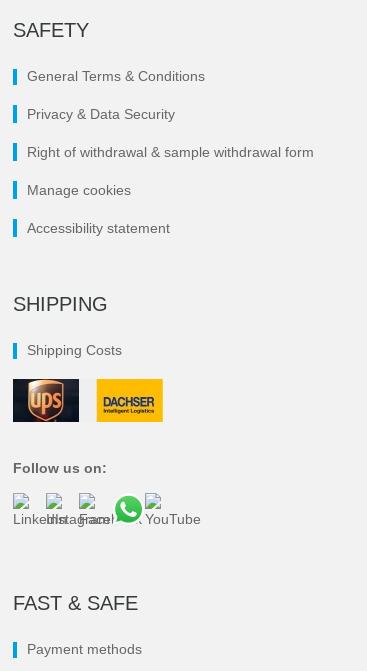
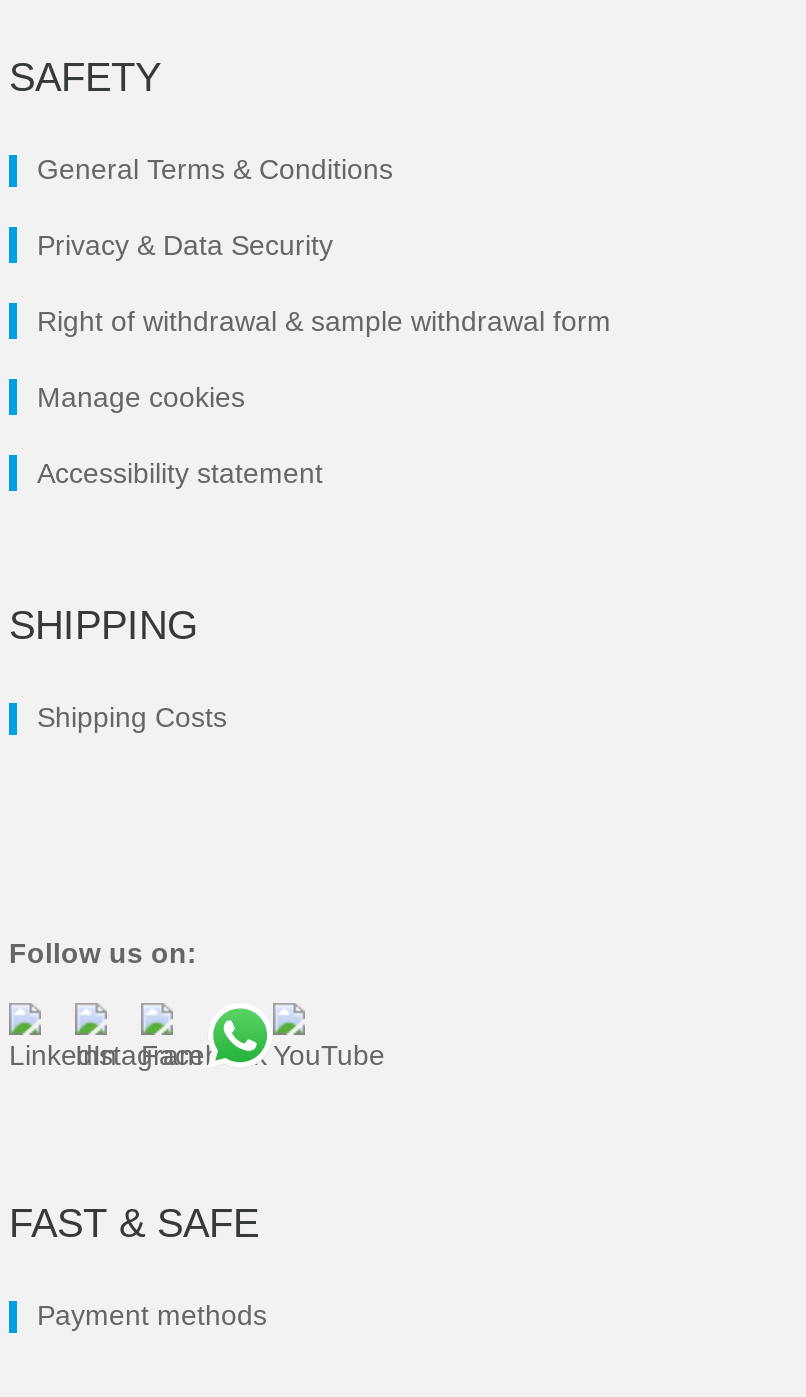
[12,378,80,423] [image] -> none
[95,378,164,423] [image] -> none

